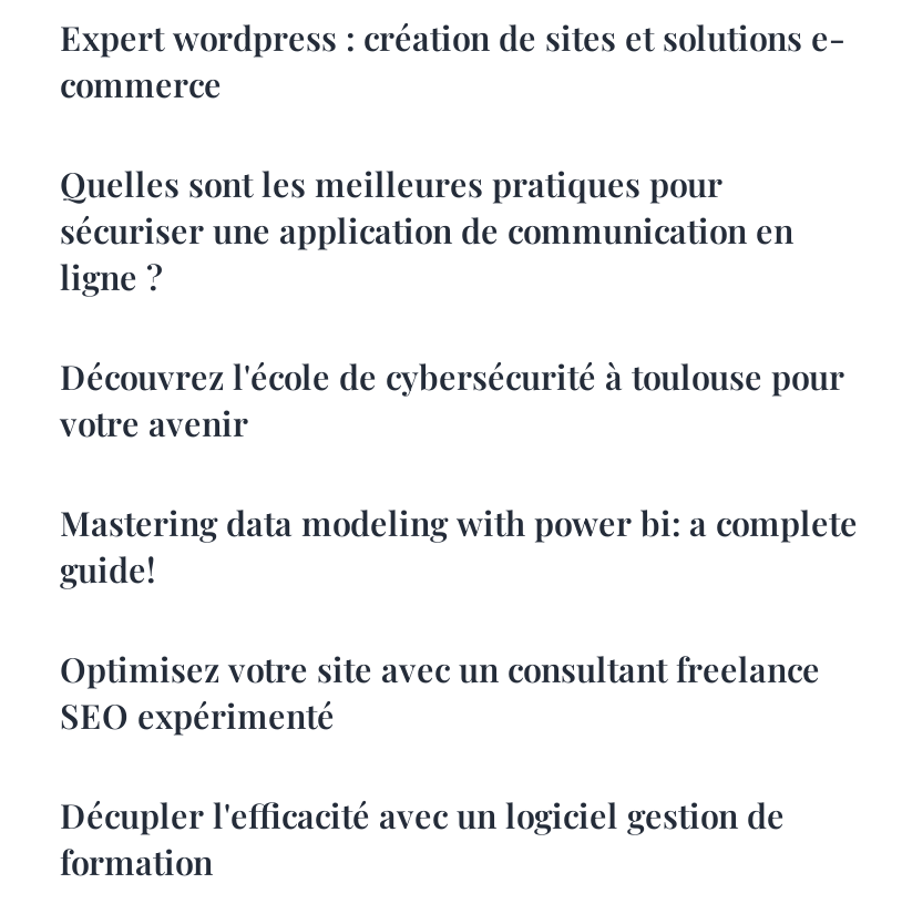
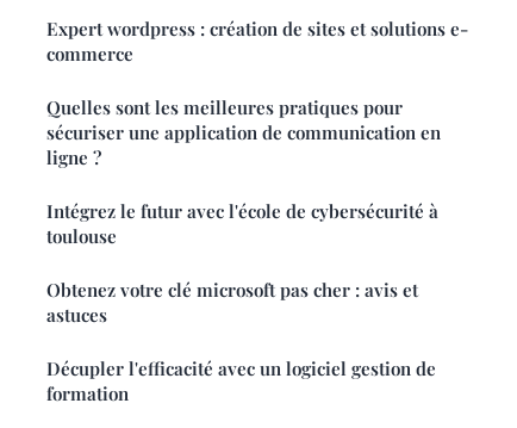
[60,355,858,739] Découvrez l'école de cybersécurité à toulouse pour | votre avenir | Mastering data modeling with power bi: a complete | guide! | Optimisez votre site avec un consultant freelance | SEO expérimenté -> [46,200,438,327] Intégrez le futur avec l'école de cybersécurité à | toulouse | Obtenez votre clé microsoft pas cher : avis et | astuces

